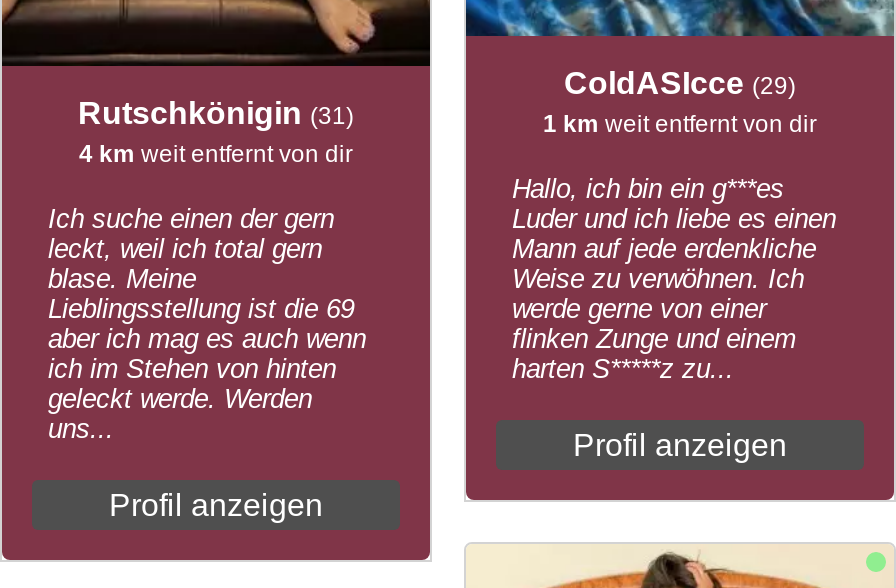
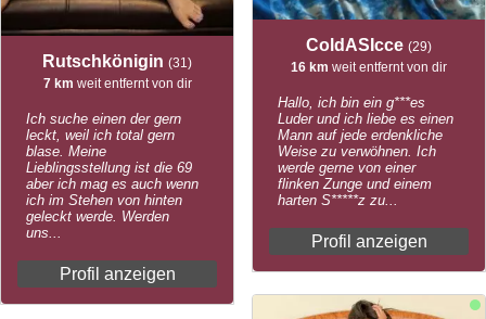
[543,111,817,139] 1 km weit entfernt von dir -> [291,60,447,75] 16 km weit entfernt von dir
[79,141,353,169] 4 km weit entfernt von dir -> [43,76,191,92] 7 km weit entfernt von dir

